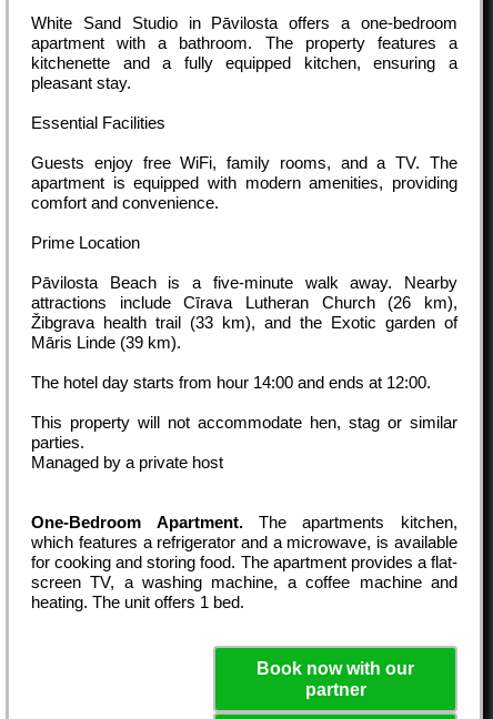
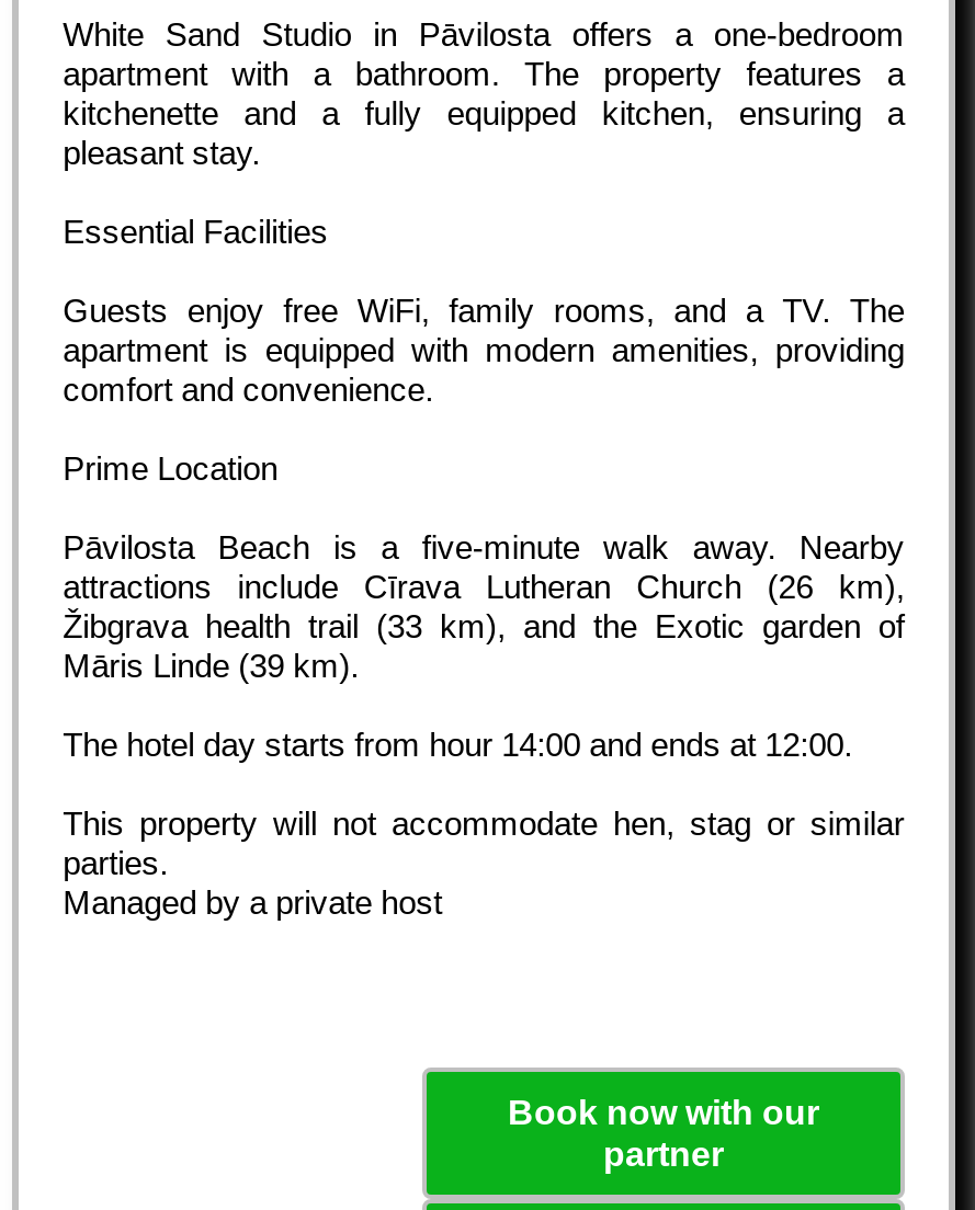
[31,513,457,611] One-Bedroom Apartment. The apartments kitchen, | which features a refrigerator and a microwave, is available | for cooking and storing food. The apartment provides a flat- | screen TV, a washing machine, a coffee machine and | heating. The unit offers 1 bed. -> none

